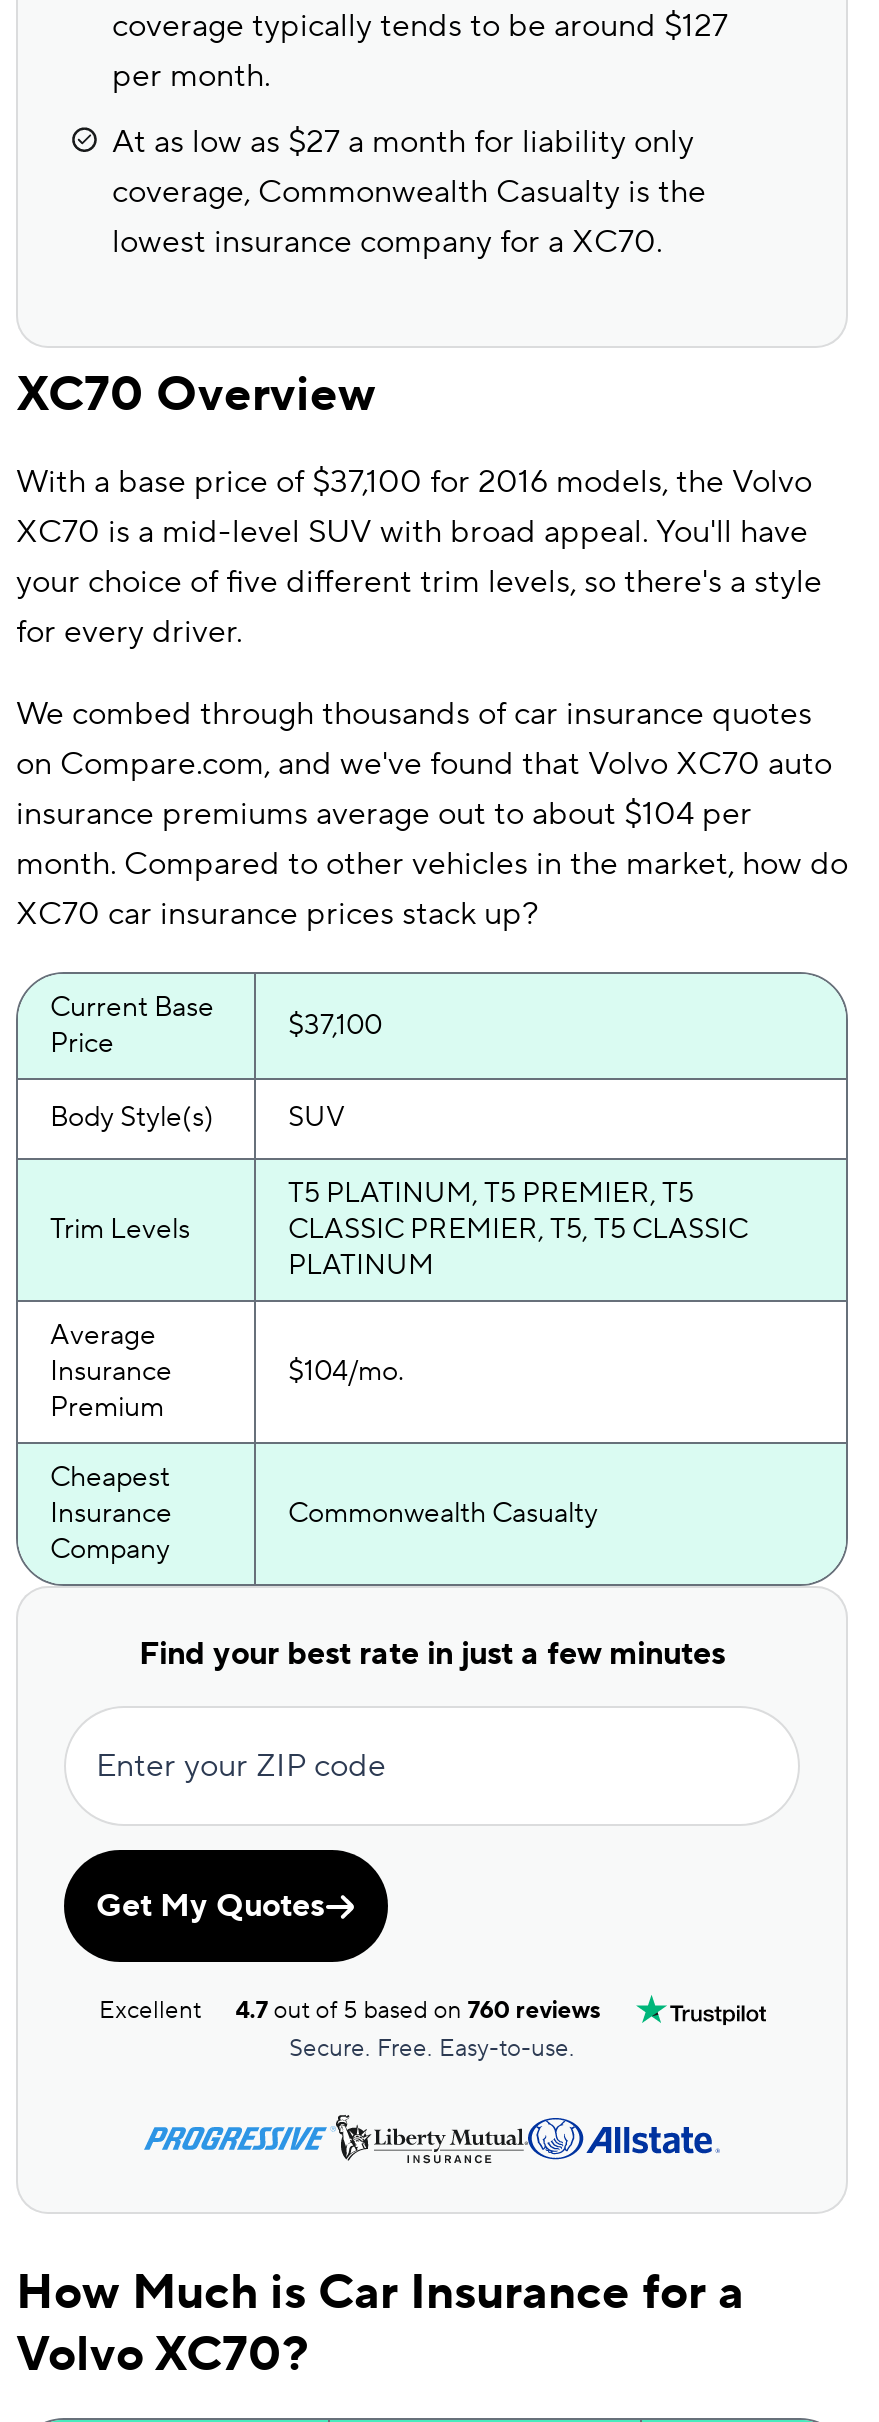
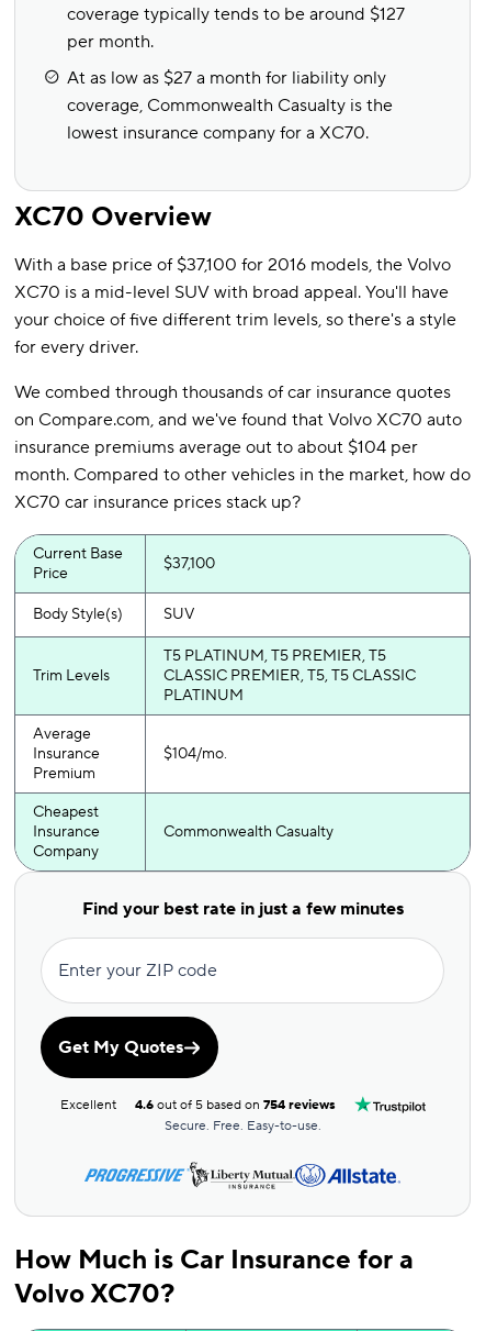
[235,1995,601,2025] 4.7 out of 5 based on 760 reviews -> [135,1096,335,1113] 4.6 out of 5 based on 754 reviews

